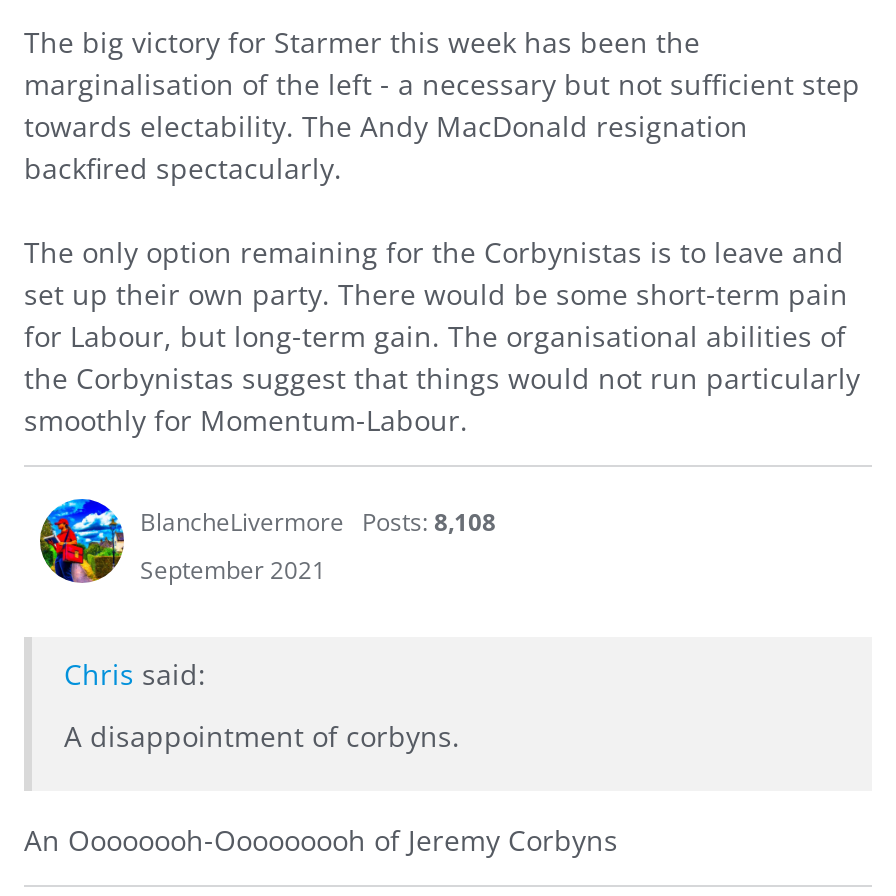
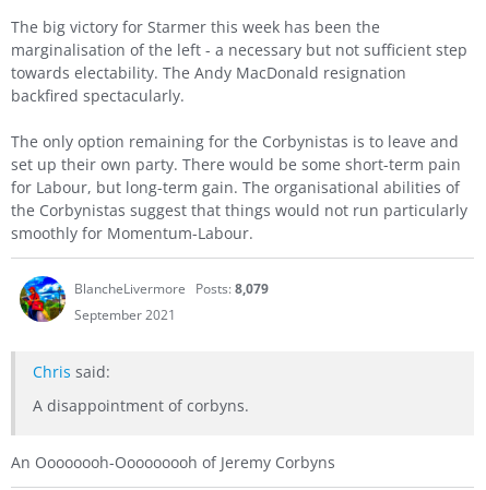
[140,504,496,538] BlancheLivermore Posts: 8,108 -> [74,279,269,298] BlancheLivermore Posts: 8,079

